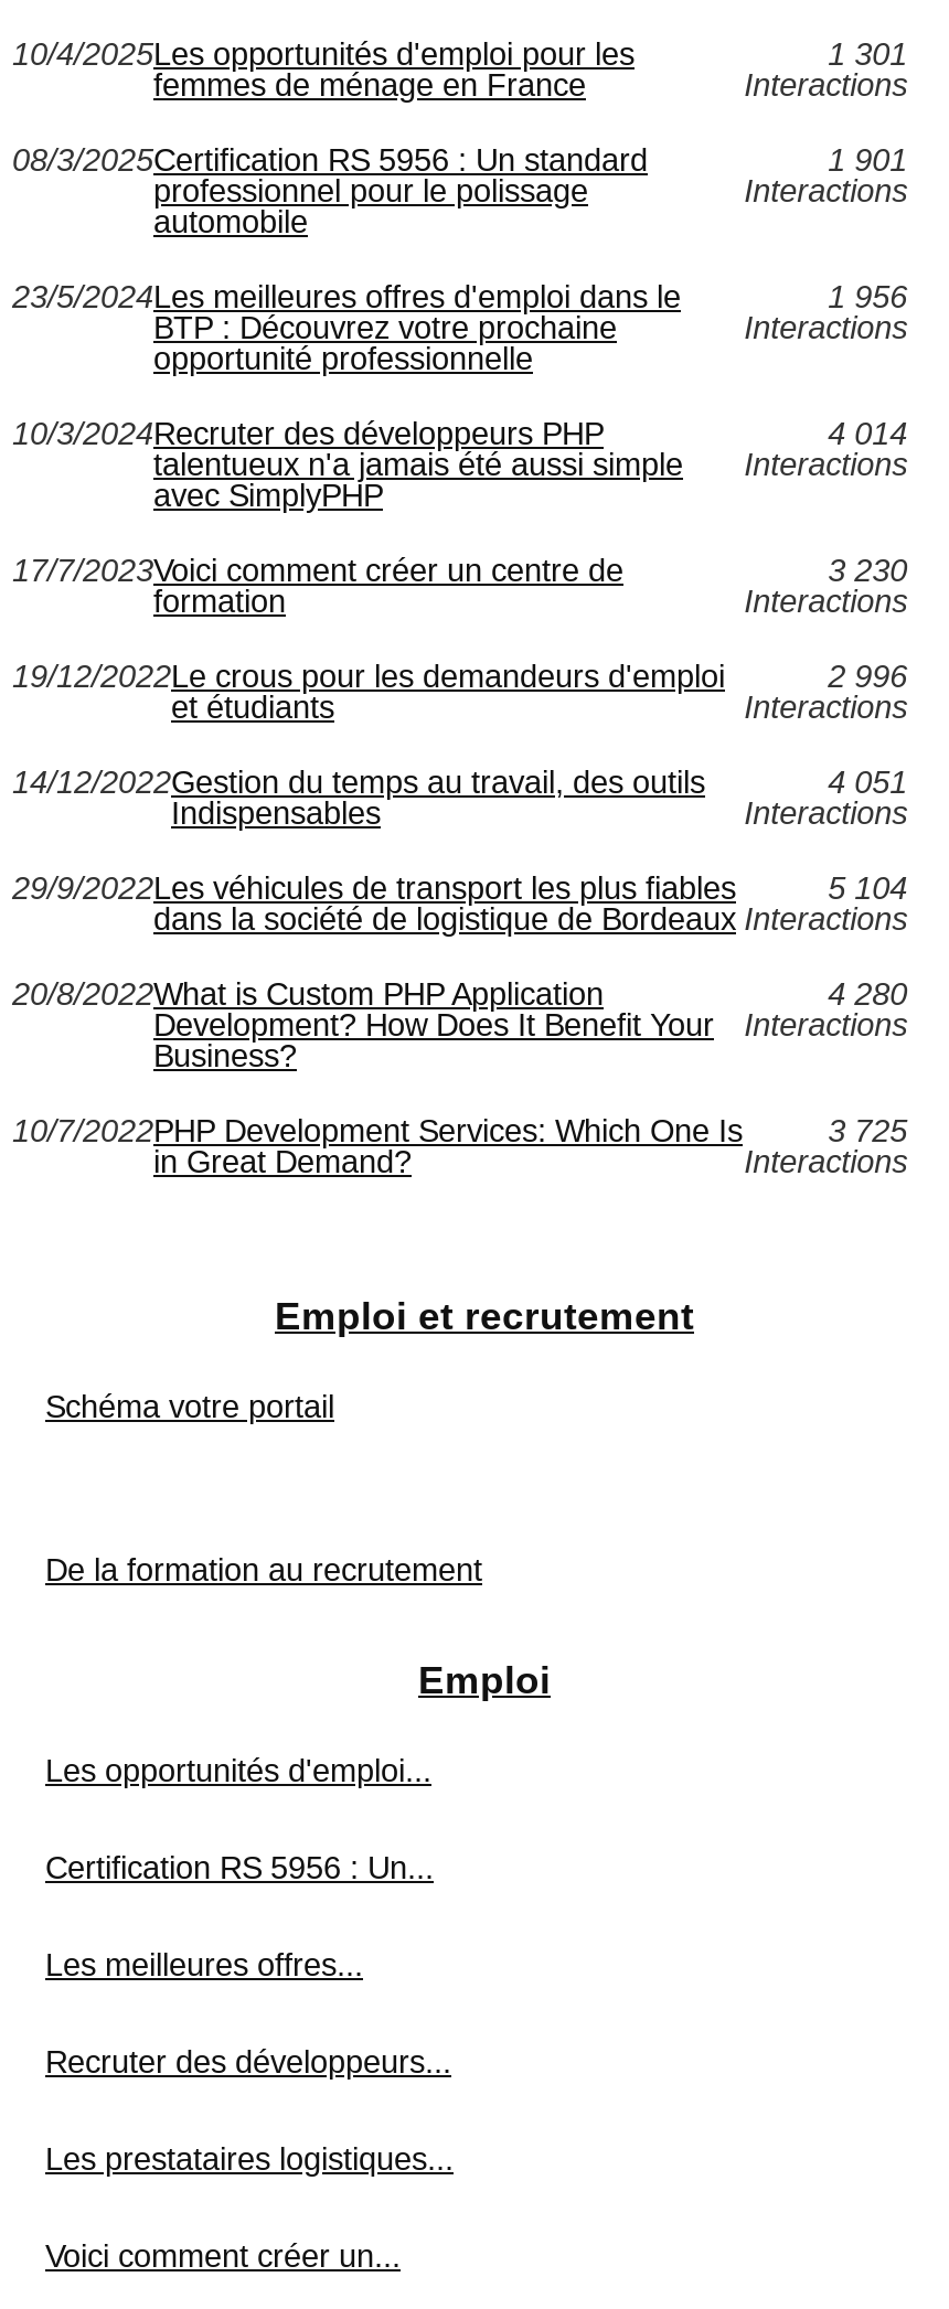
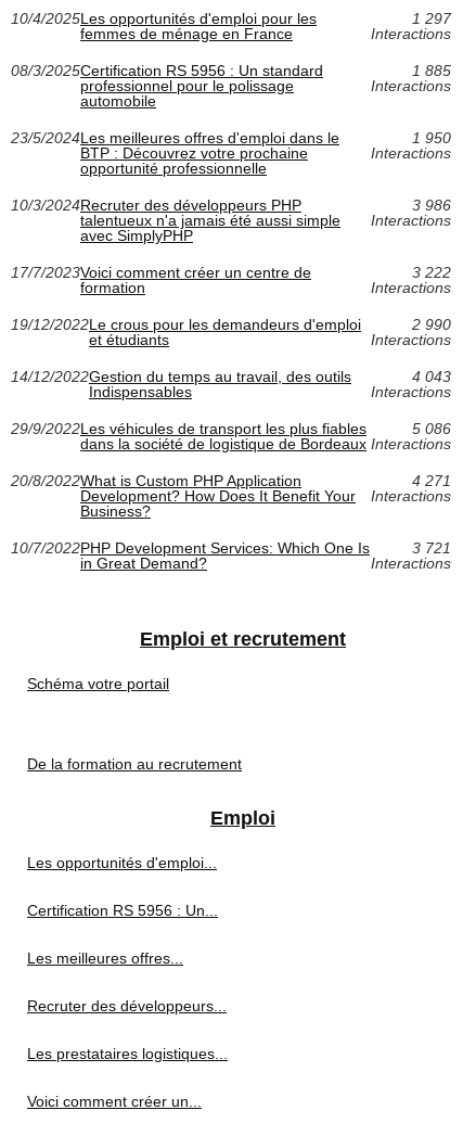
[828,37,907,73] 1 301 -> [412,10,451,28] 1 297
[828,143,907,178] 1 901 -> [412,62,451,80] 1 885
[828,280,907,315] 1 956 -> [412,130,451,147] 1 950
[828,417,907,452] 4 014 -> [412,197,451,214] 3 986
[828,554,907,589] 3 230 -> [412,264,451,281] 3 222
[828,659,907,695] 2 996 -> [412,316,451,334] 2 990
[828,765,907,801] 4 051 -> [412,368,451,386] 4 043
[828,871,907,907] 5 104 -> [412,420,451,438] 5 086
[828,977,907,1013] 4 280 -> [412,472,451,490] 4 271
[828,1114,907,1149] 3 725 -> [412,540,451,557] 3 721

